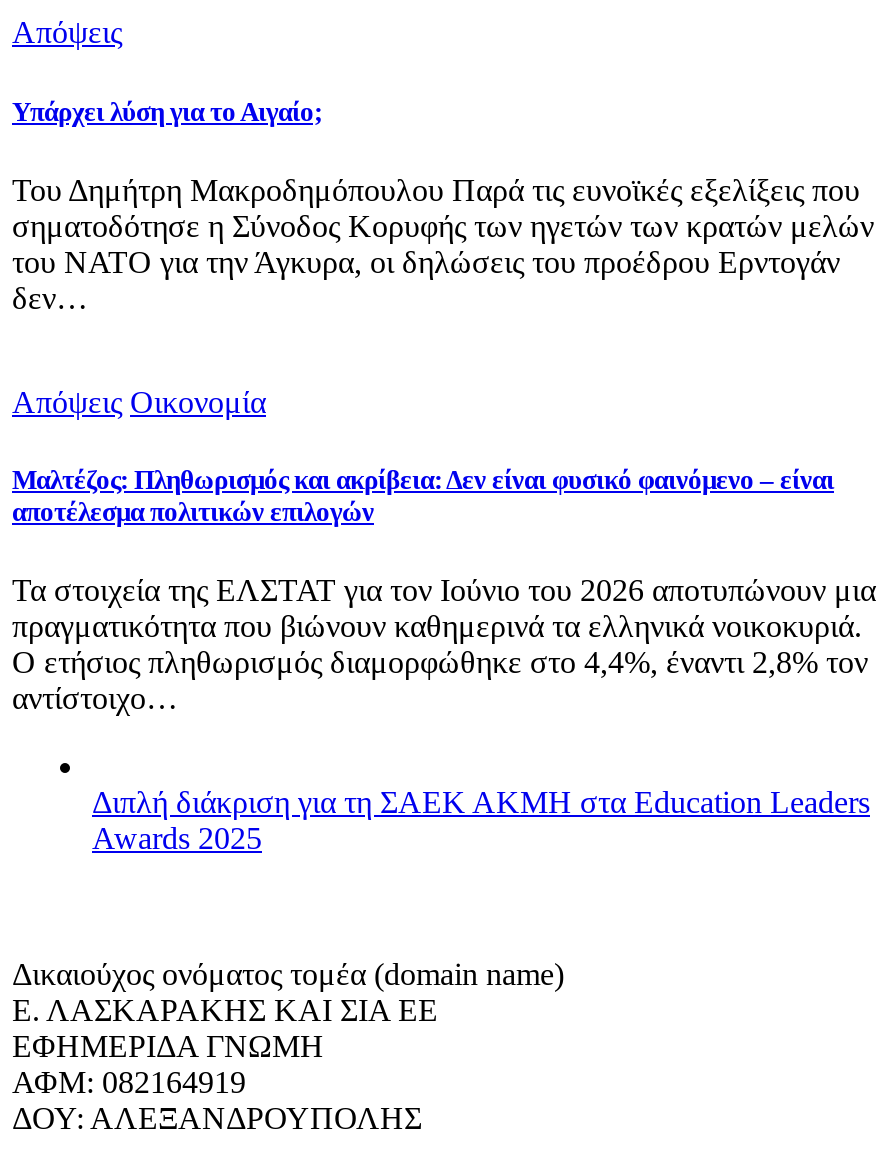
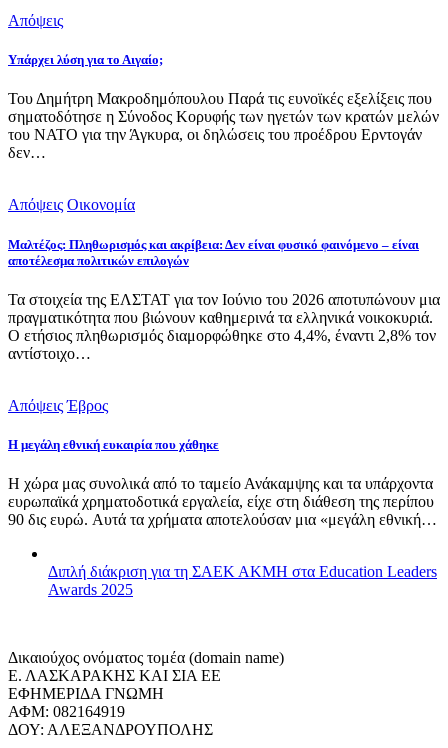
none -> [8,397,437,528] Απόψεις Έβρος | Η μεγάλη εθνική ευκαιρία που χάθηκε | Η χώρα μας συνολικά από το ταμείο Ανάκαμψης και τα υπάρχοντα | ευρωπαϊκά χρηματοδοτικά εργαλεία, είχε στη διάθεση της περίπου | 90 δις ευρώ. Αυτά τα χρήματα αποτελούσαν μια «μεγάλη εθνική…

